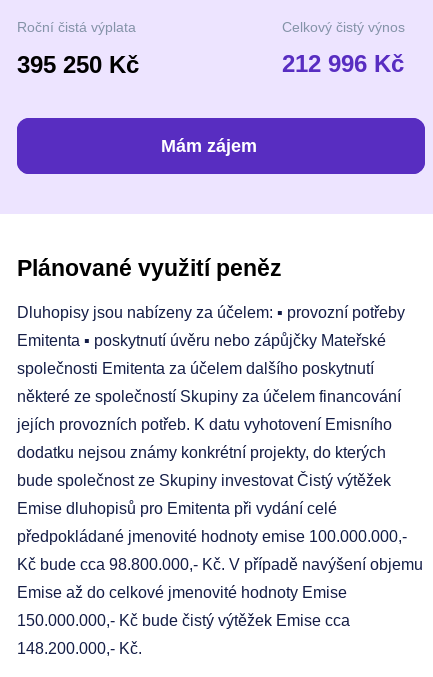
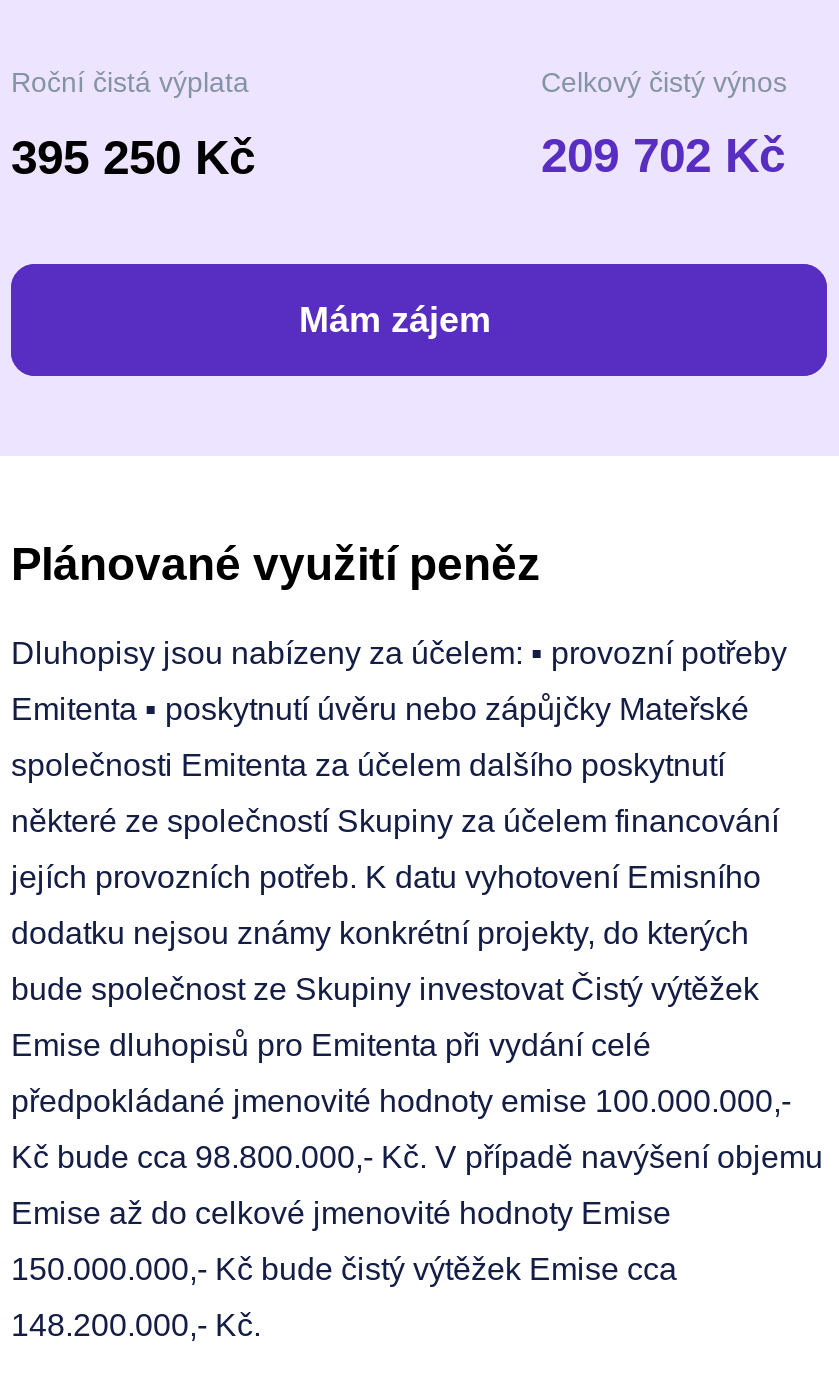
[282,50,404,77] 212 996 Kč -> [541,128,785,182] 209 702 Kč

